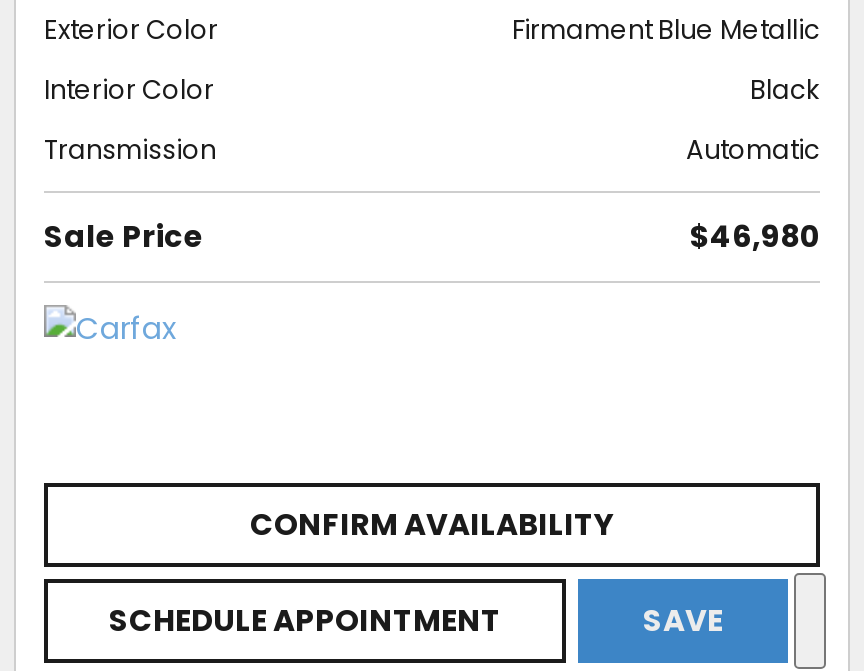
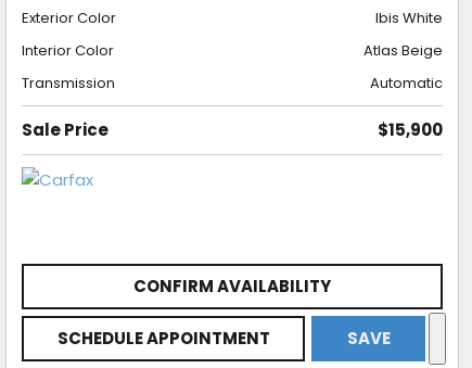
[512,11,820,49] Firmament Blue Metallic -> [375,8,443,28] Ibis White
[750,71,820,109] Black -> [363,40,443,61] Atlas Beige
[690,215,820,257] $46,980 -> [378,118,443,141] $15,900

